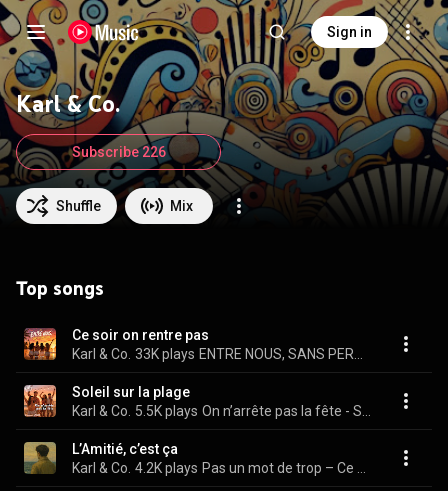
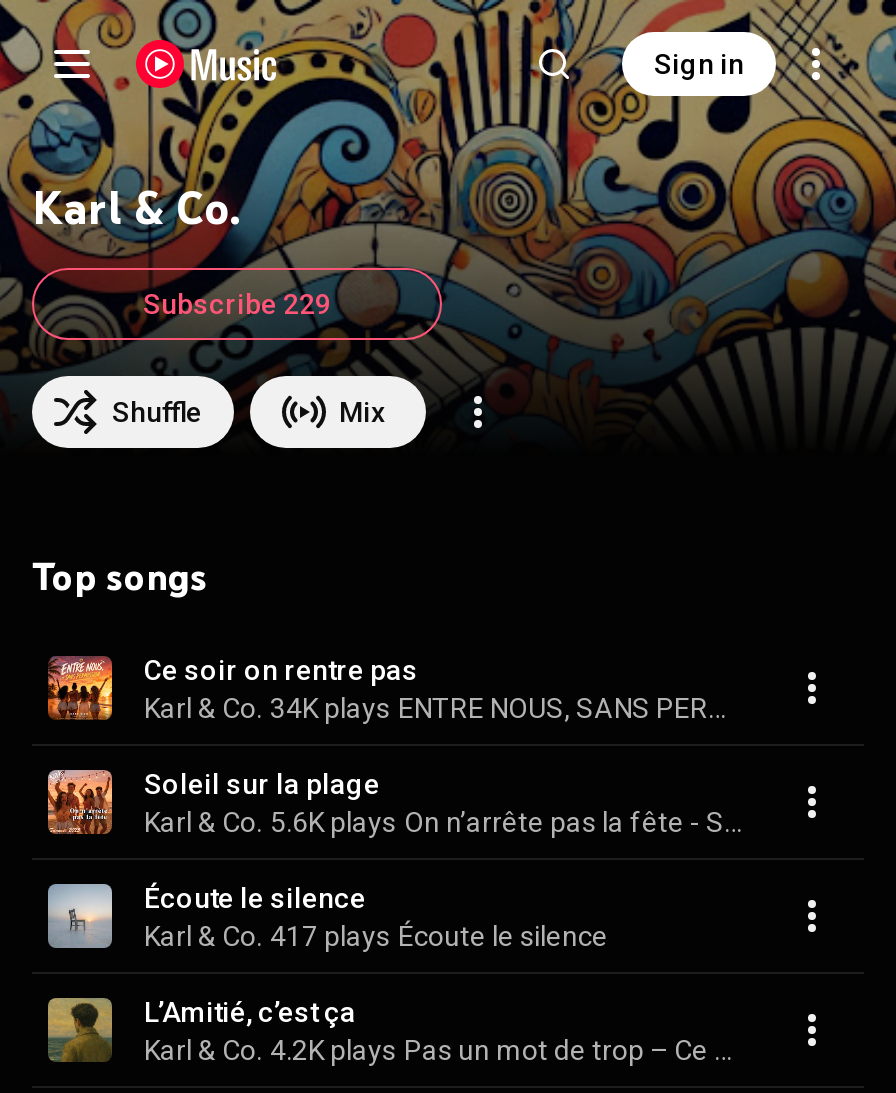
[71,144,165,160] Subscribe 226 -> [143,288,331,320] Subscribe 229
[72,345,195,361] Karl & Co. 33K plays -> [144,691,390,723] Karl & Co. 34K plays
[72,402,198,418] Karl & Co. 5.5K plays -> [144,805,396,837] Karl & Co. 5.6K plays
none -> [48,881,608,951] [image] | Écoute le silence | Karl & Co. 417 plays Écoute le silence

